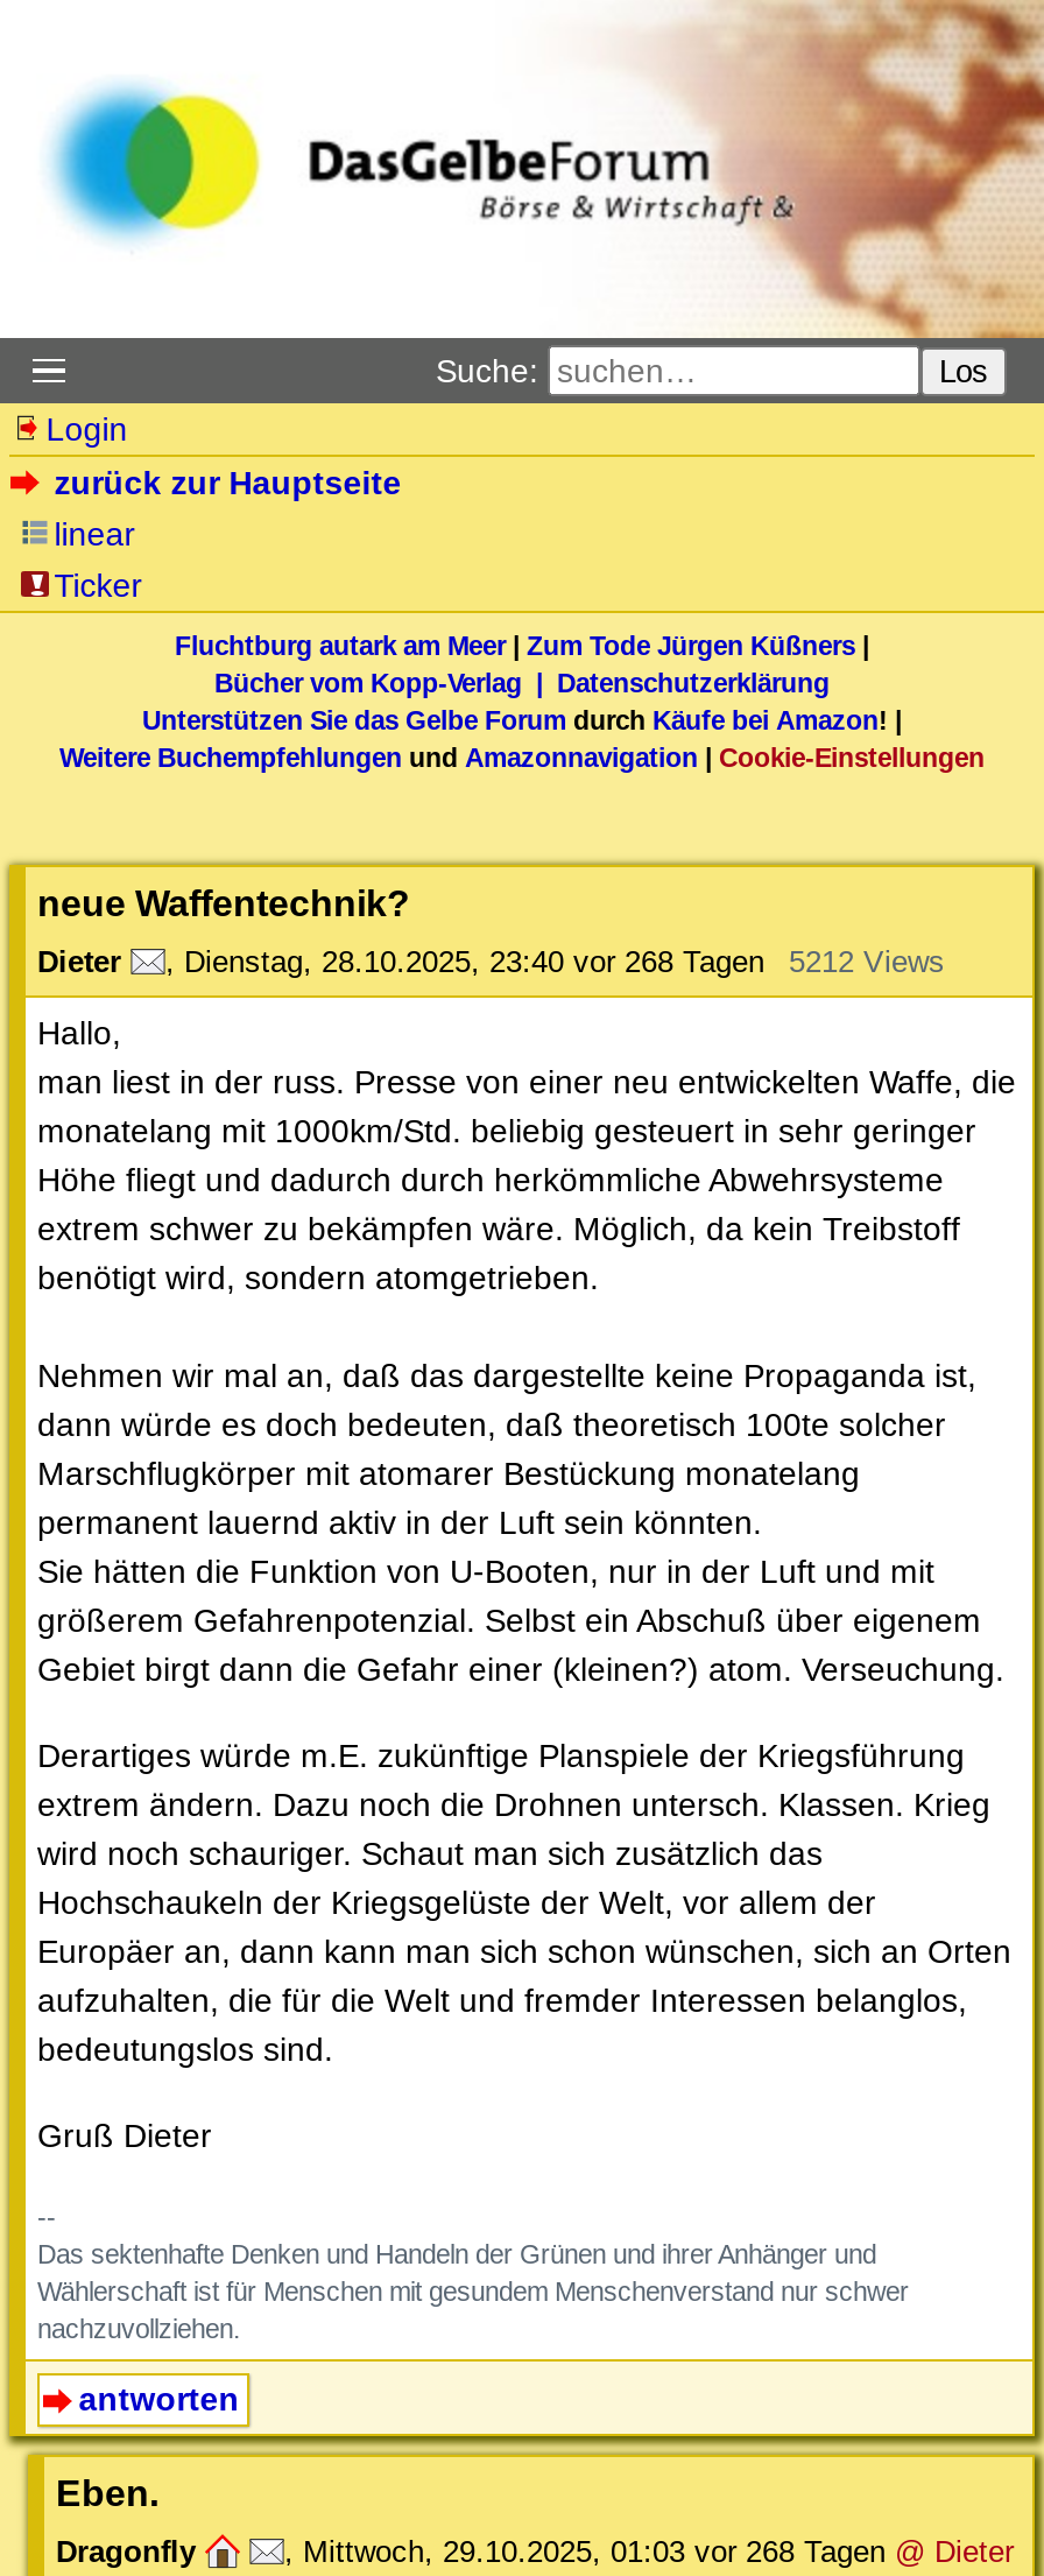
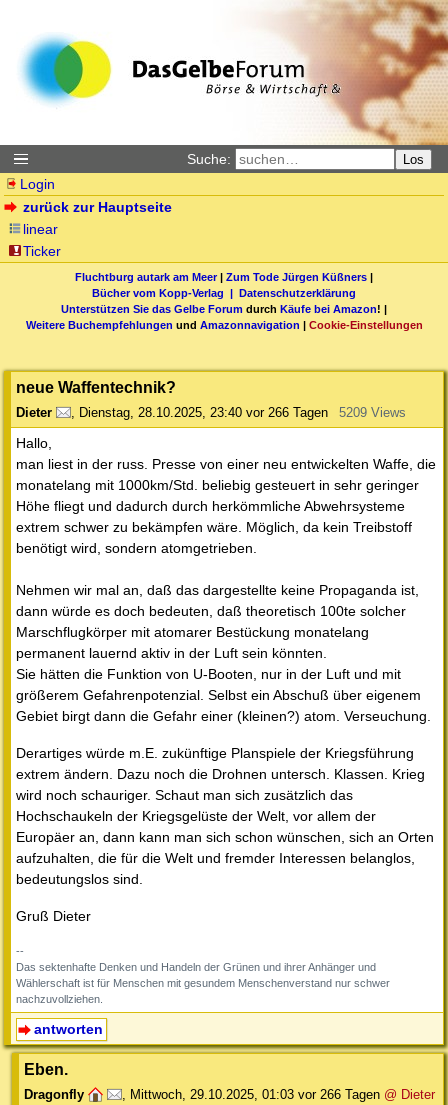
[165,945,764,980] , Dienstag, 28.10.2025, 23:40 vor 268 Tagen -> [71,405,328,420] , Dienstag, 28.10.2025, 23:40 vor 266 Tagen
[789,945,945,980] 5212 Views -> [338,405,405,420] 5209 Views
[284,2535,1014,2570] , Mittwoch, 29.10.2025, 01:03 vor 268 Tagen @ Dieter -> [122,1087,435,1102] , Mittwoch, 29.10.2025, 01:03 vor 266 Tagen @ Dieter

